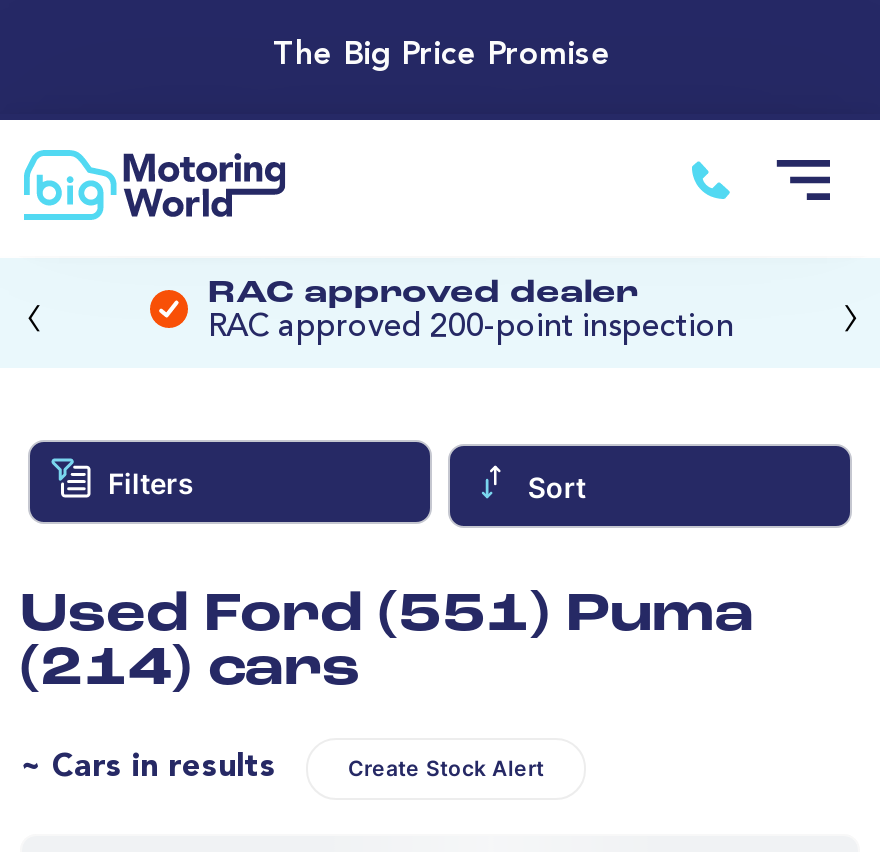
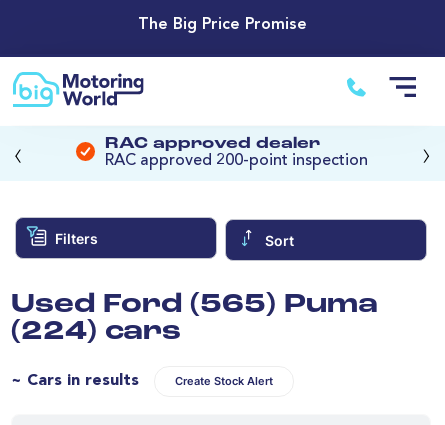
[20,589,754,643] Used Ford (551) Puma -> [11,292,378,319] Used Ford (565) Puma
[20,643,360,697] (214) cars -> [11,319,181,346] (224) cars

